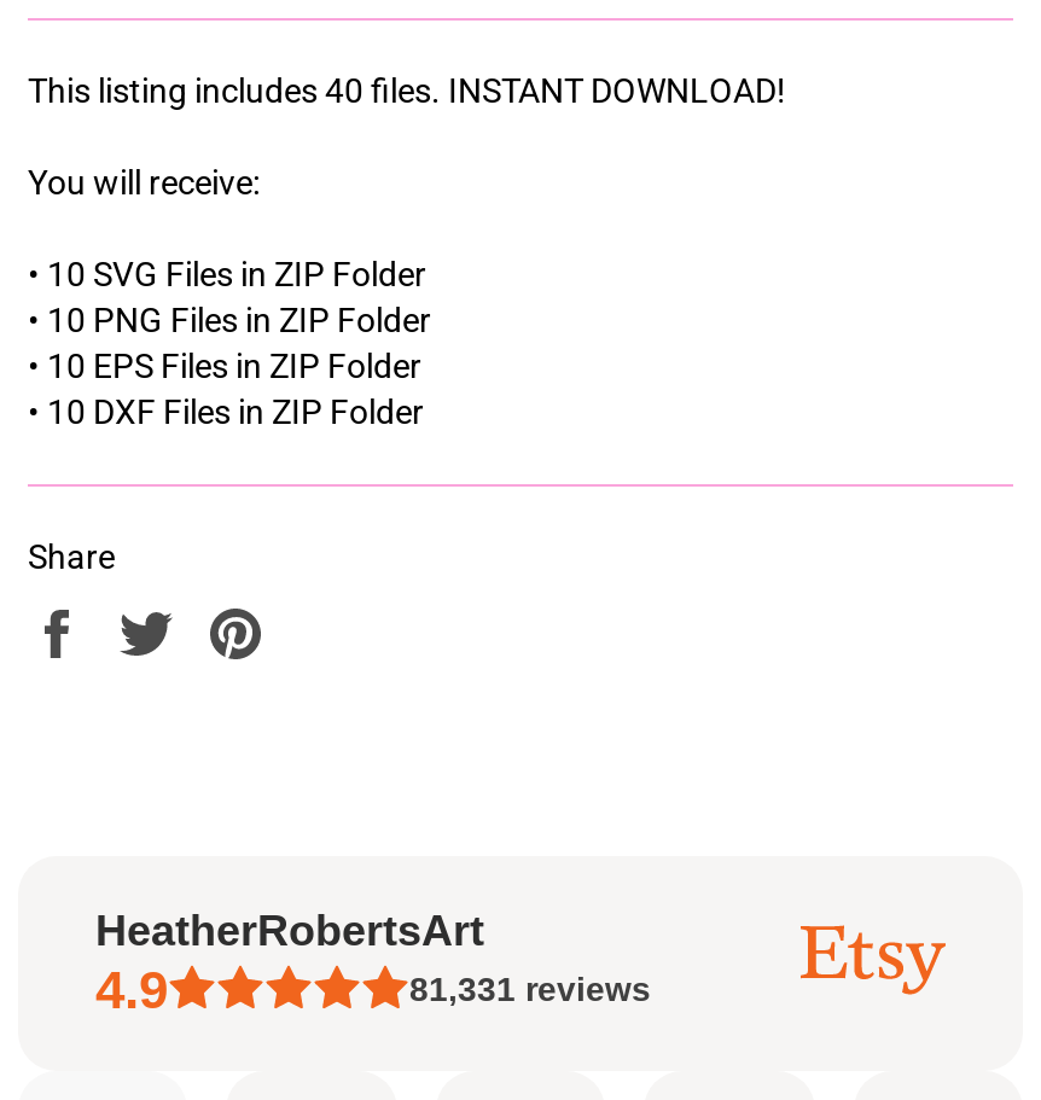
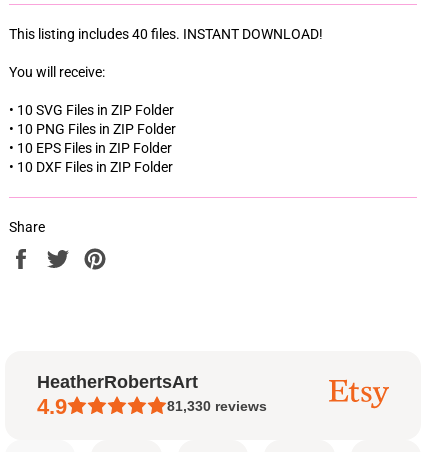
[409,969,651,1008] 81,331 reviews -> [167,398,267,414] 81,330 reviews

